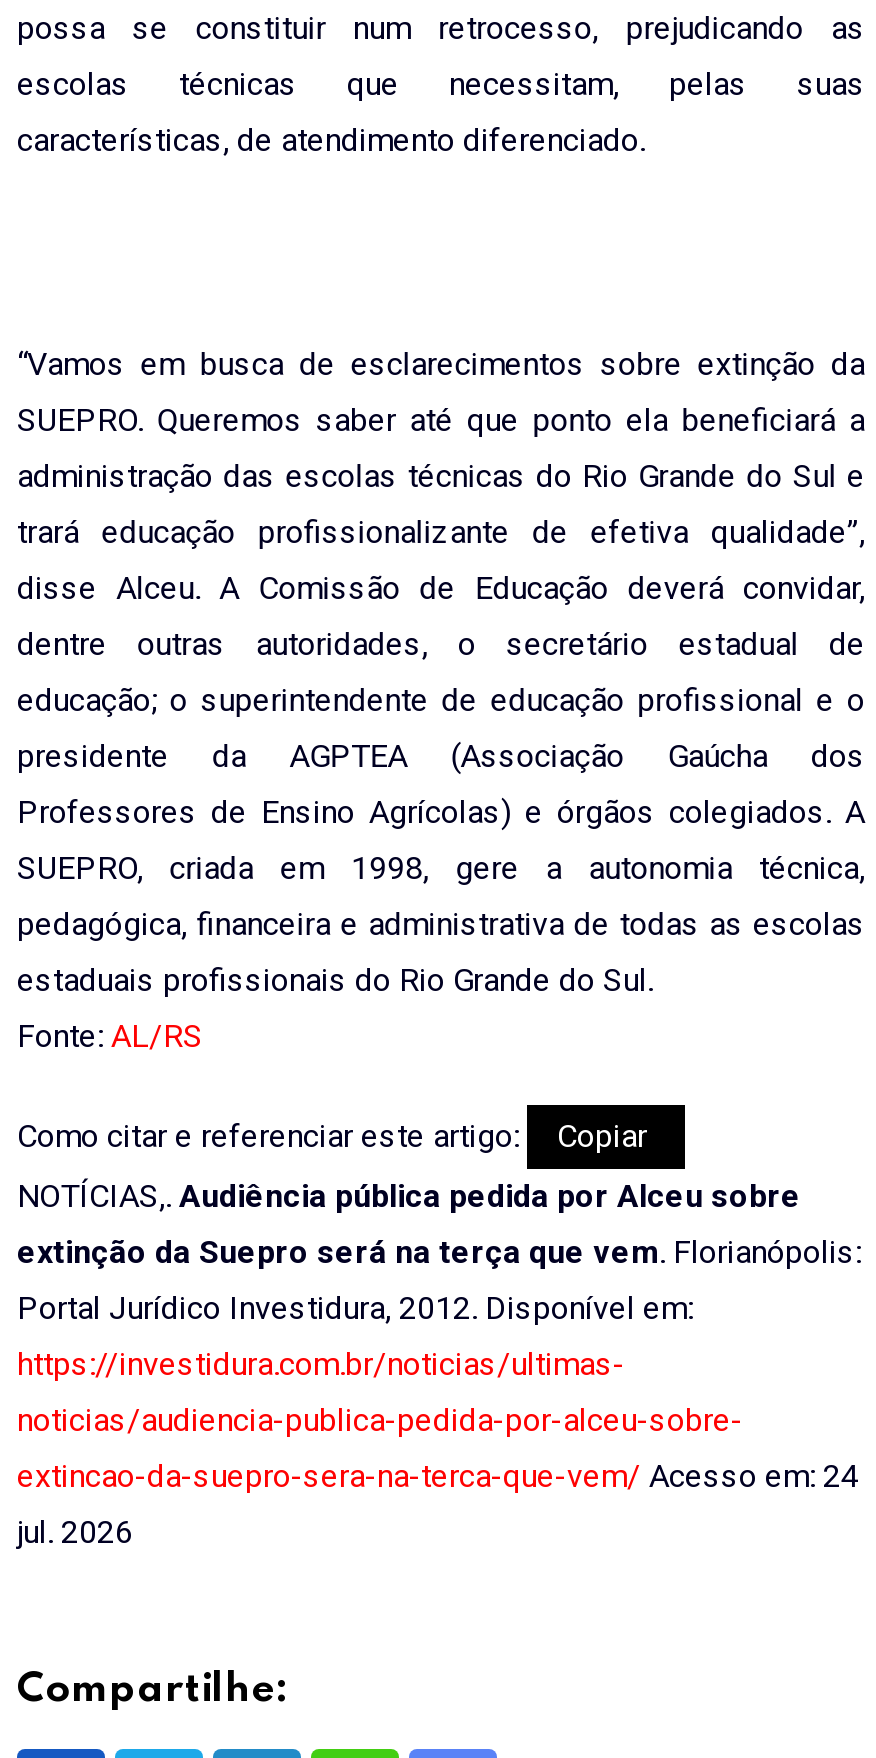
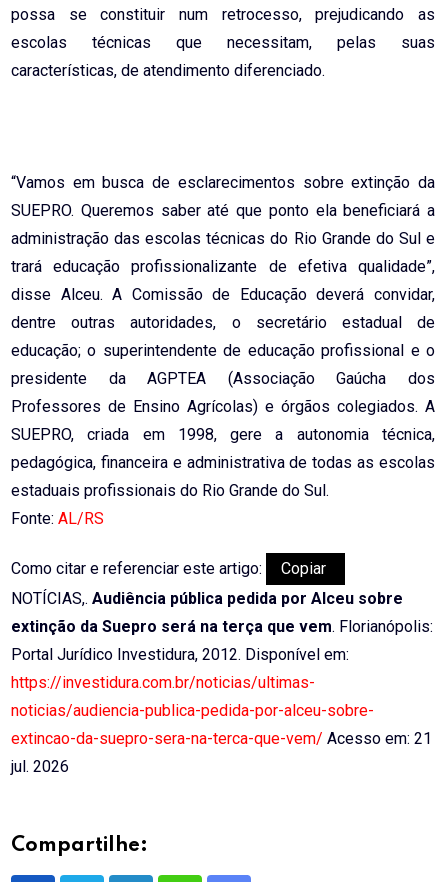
[17,1458,859,1496] extincao-da-suepro-sera-na-terca-que-vem/ Acesso em: 24 -> [11,729,432,748] extincao-da-suepro-sera-na-terca-que-vem/ Acesso em: 21

